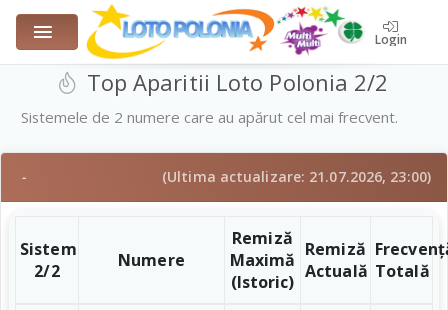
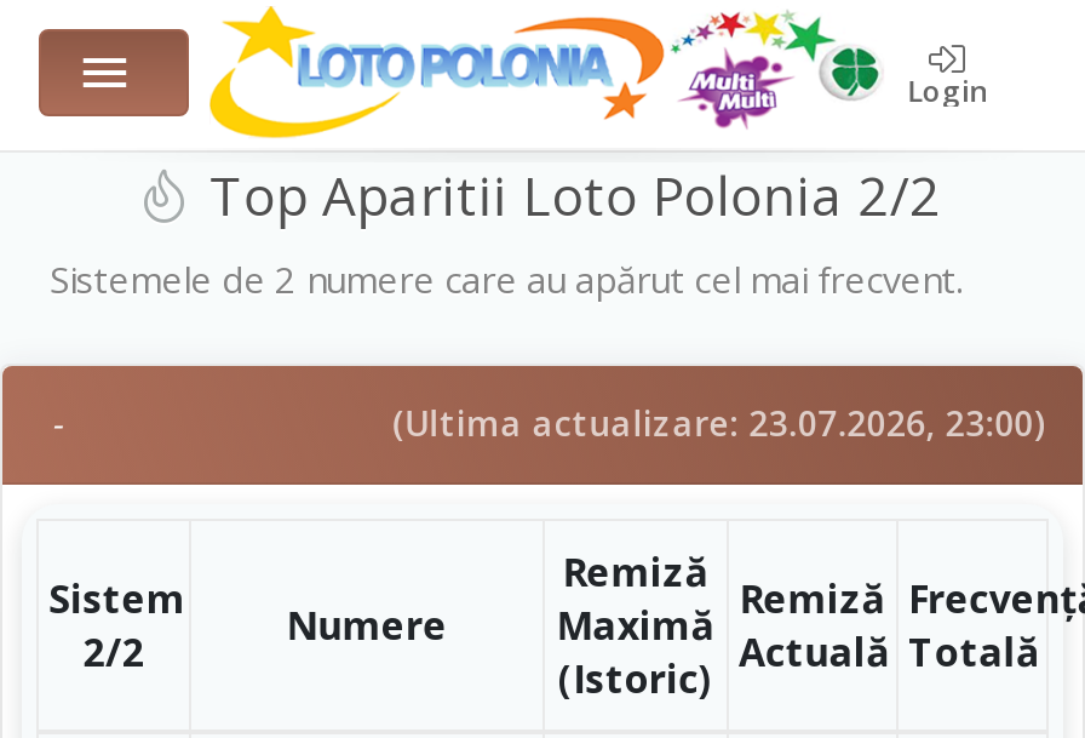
[162,167,431,186] (Ultima actualizare: 21.07.2026, 23:00) -> [393,400,1044,446] (Ultima actualizare: 23.07.2026, 23:00)

